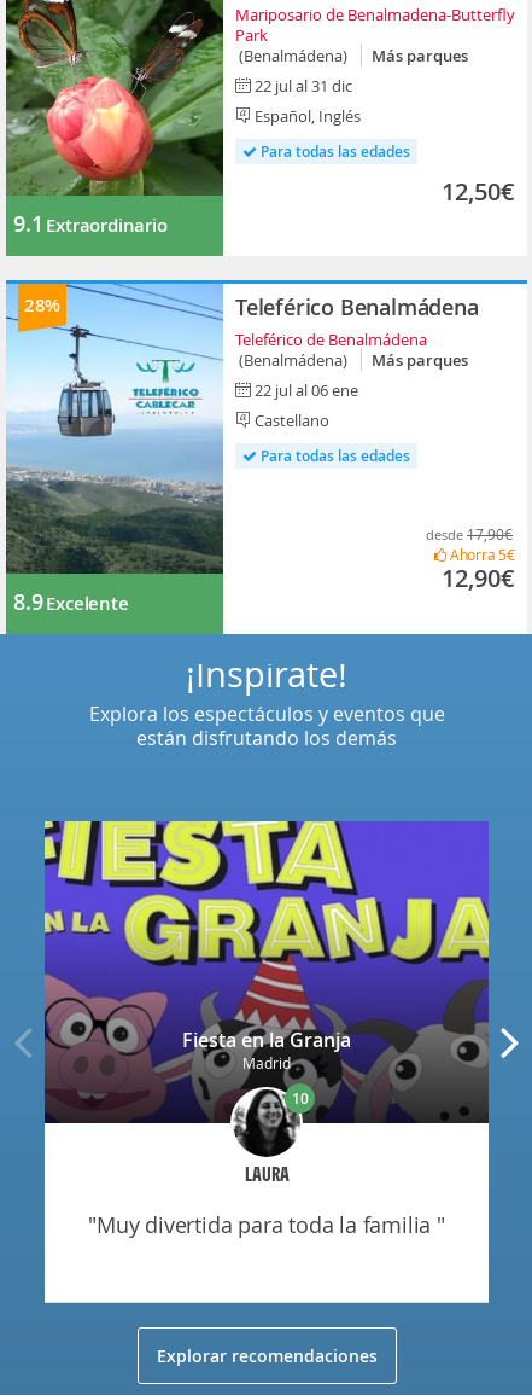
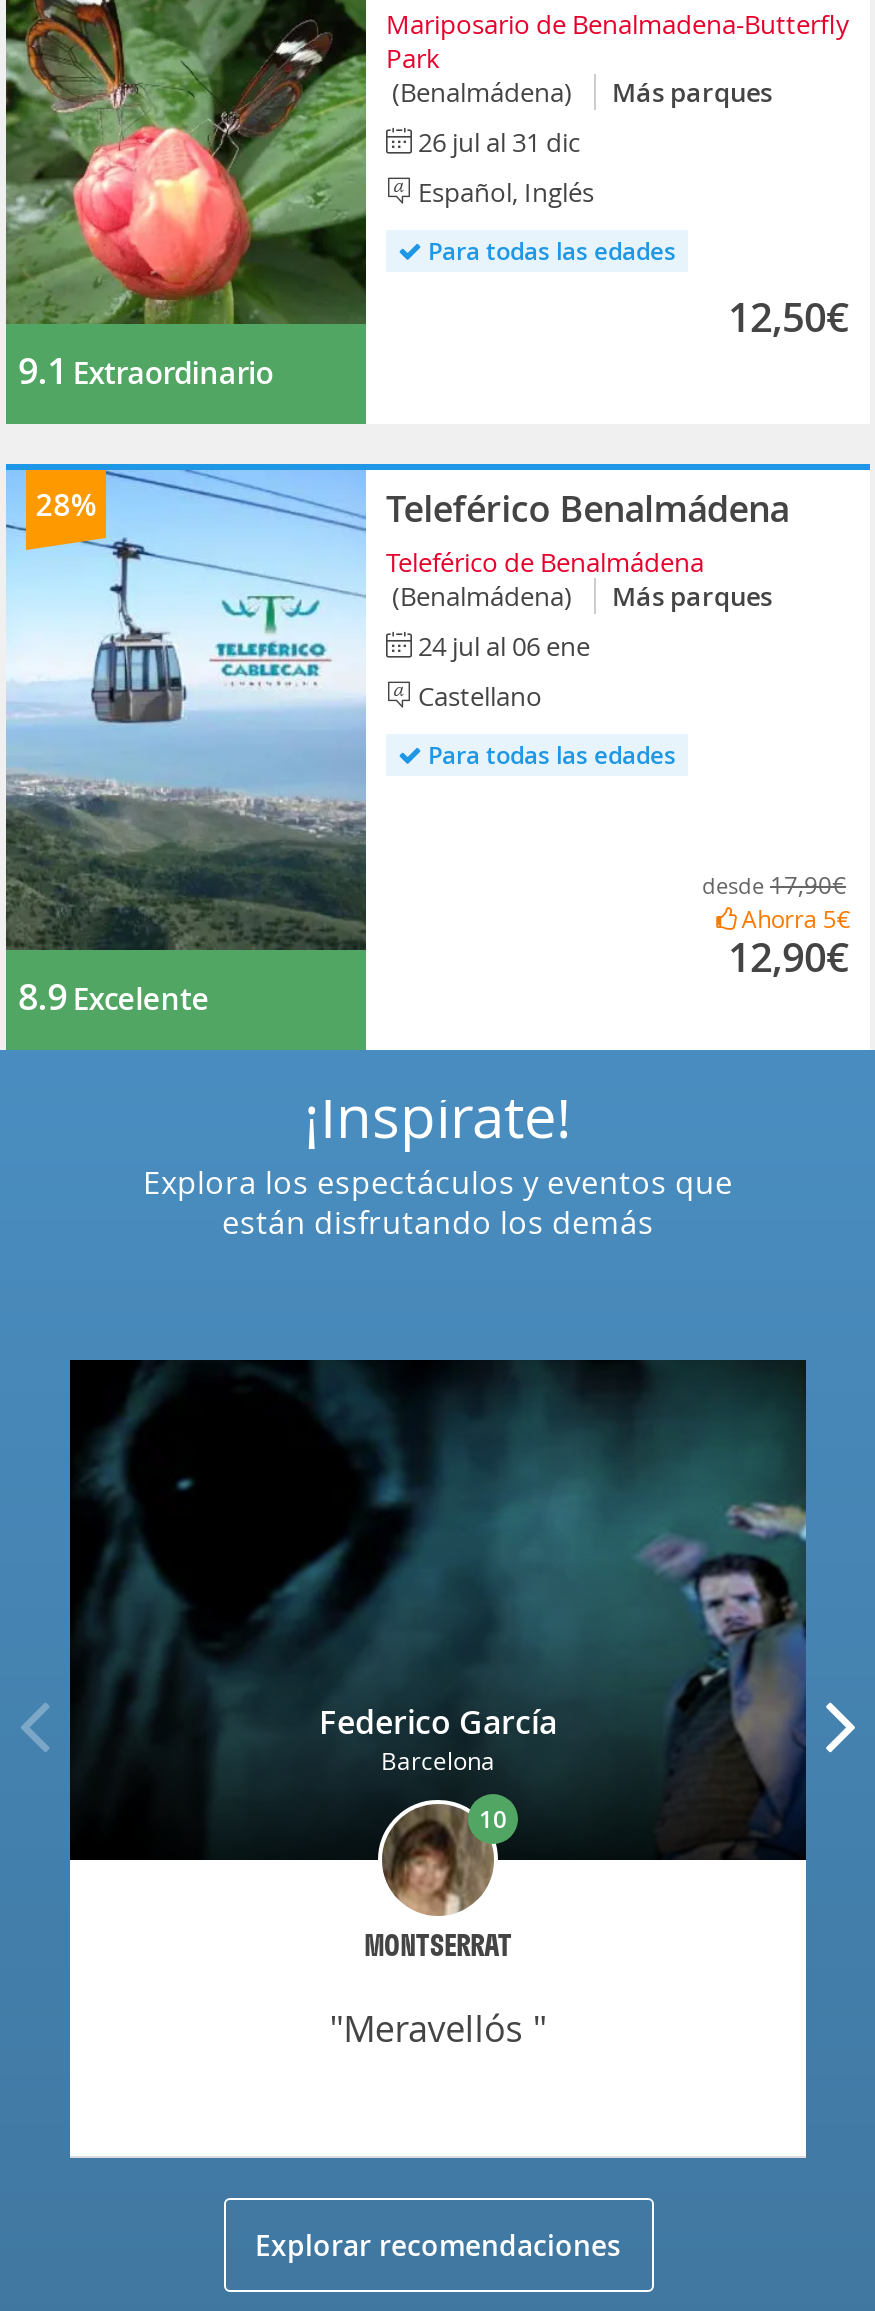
[255,75,352,97] 22 jul al 31 dic -> [418,124,580,160] 26 jul al 31 dic
[255,379,358,401] 22 jul al 06 ene -> [418,628,590,664] 24 jul al 06 ene
[43,820,490,1153] [image] | Fiesta en la Granja | Madrid -> [68,1358,808,1910] [image] | Federico García | Barcelona
[244,1162,289,1186] LAURA -> [364,1924,512,1964] MONTSERRAT
[116,1210,445,1239] "muy divertida para toda la familia " -> [375,2004,546,2052] "meravellós "

